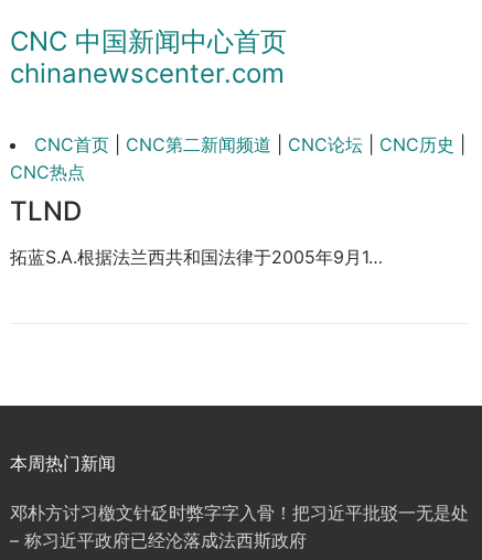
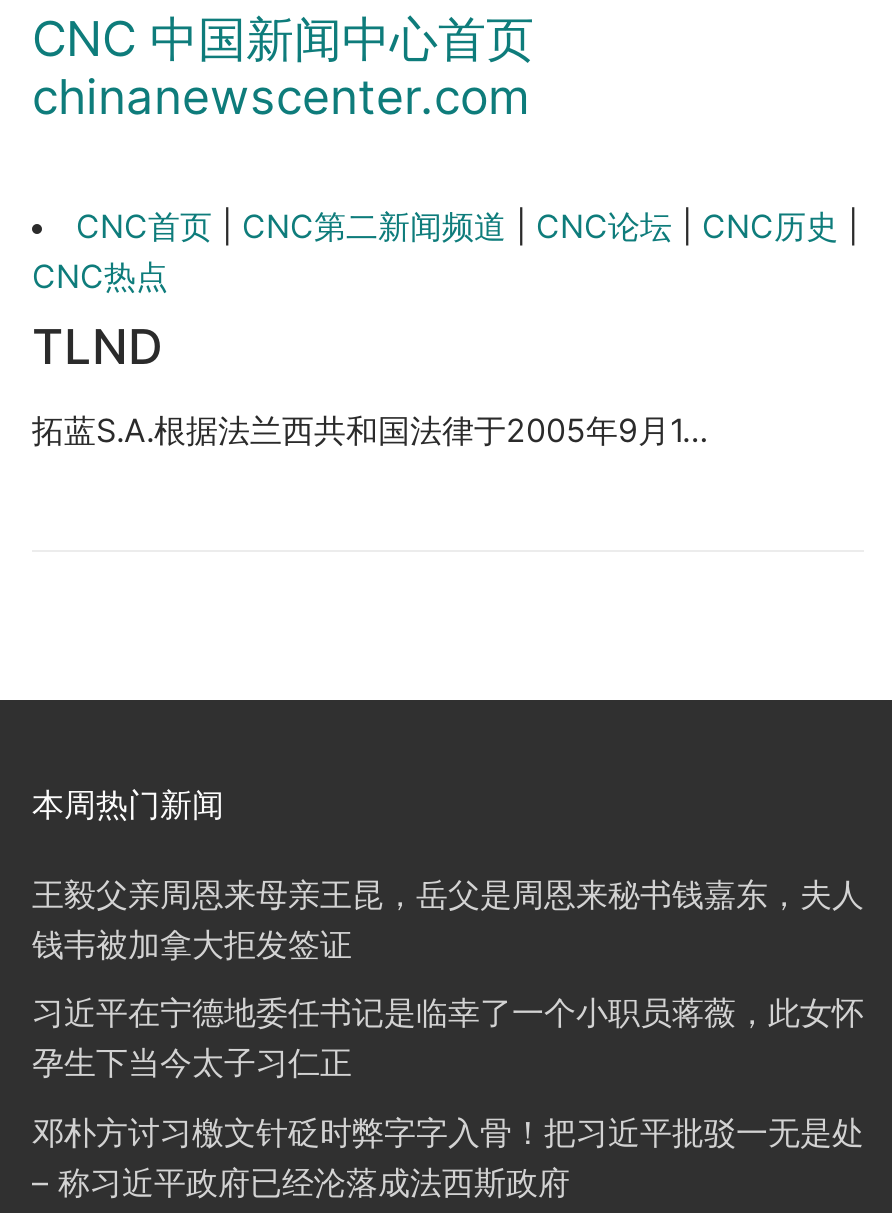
none -> [32,873,864,1083] 王毅父亲周恩来母亲王昆，岳父是周恩来秘书钱嘉东，夫人 | 钱韦被加拿大拒发签证 | 习近平在宁德地委任书记是临幸了一个小职员蒋薇，此女怀 | 孕生下当今太子习仁正

